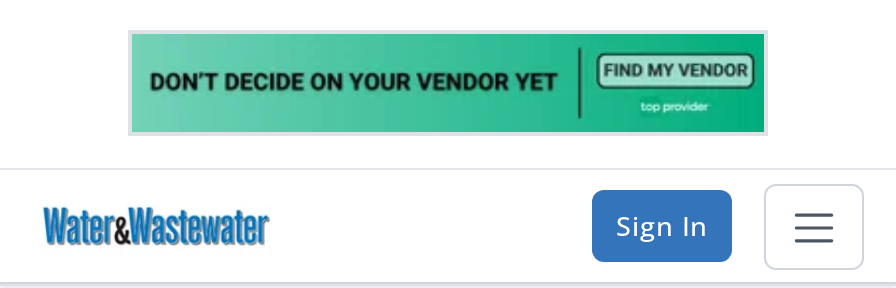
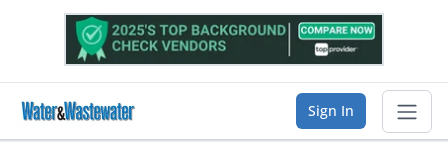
[130,32,766,134] [image] -> [65,14,383,65] [image]

